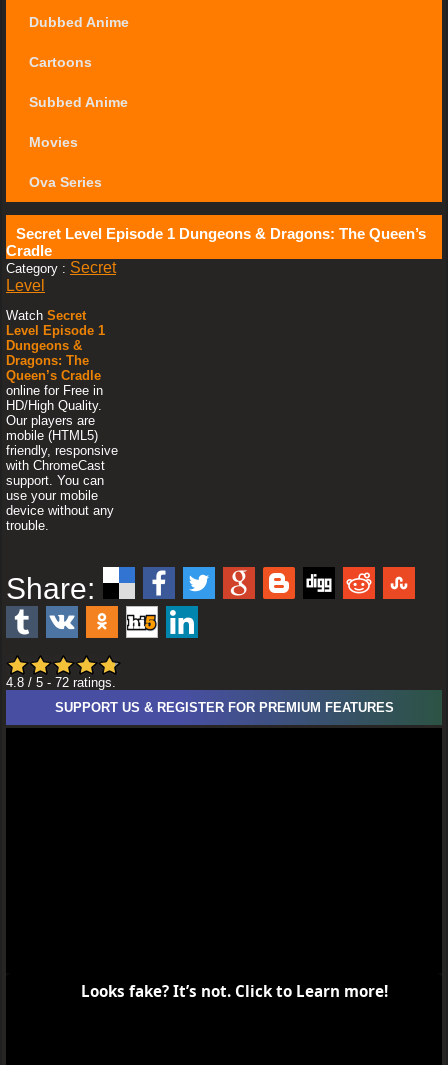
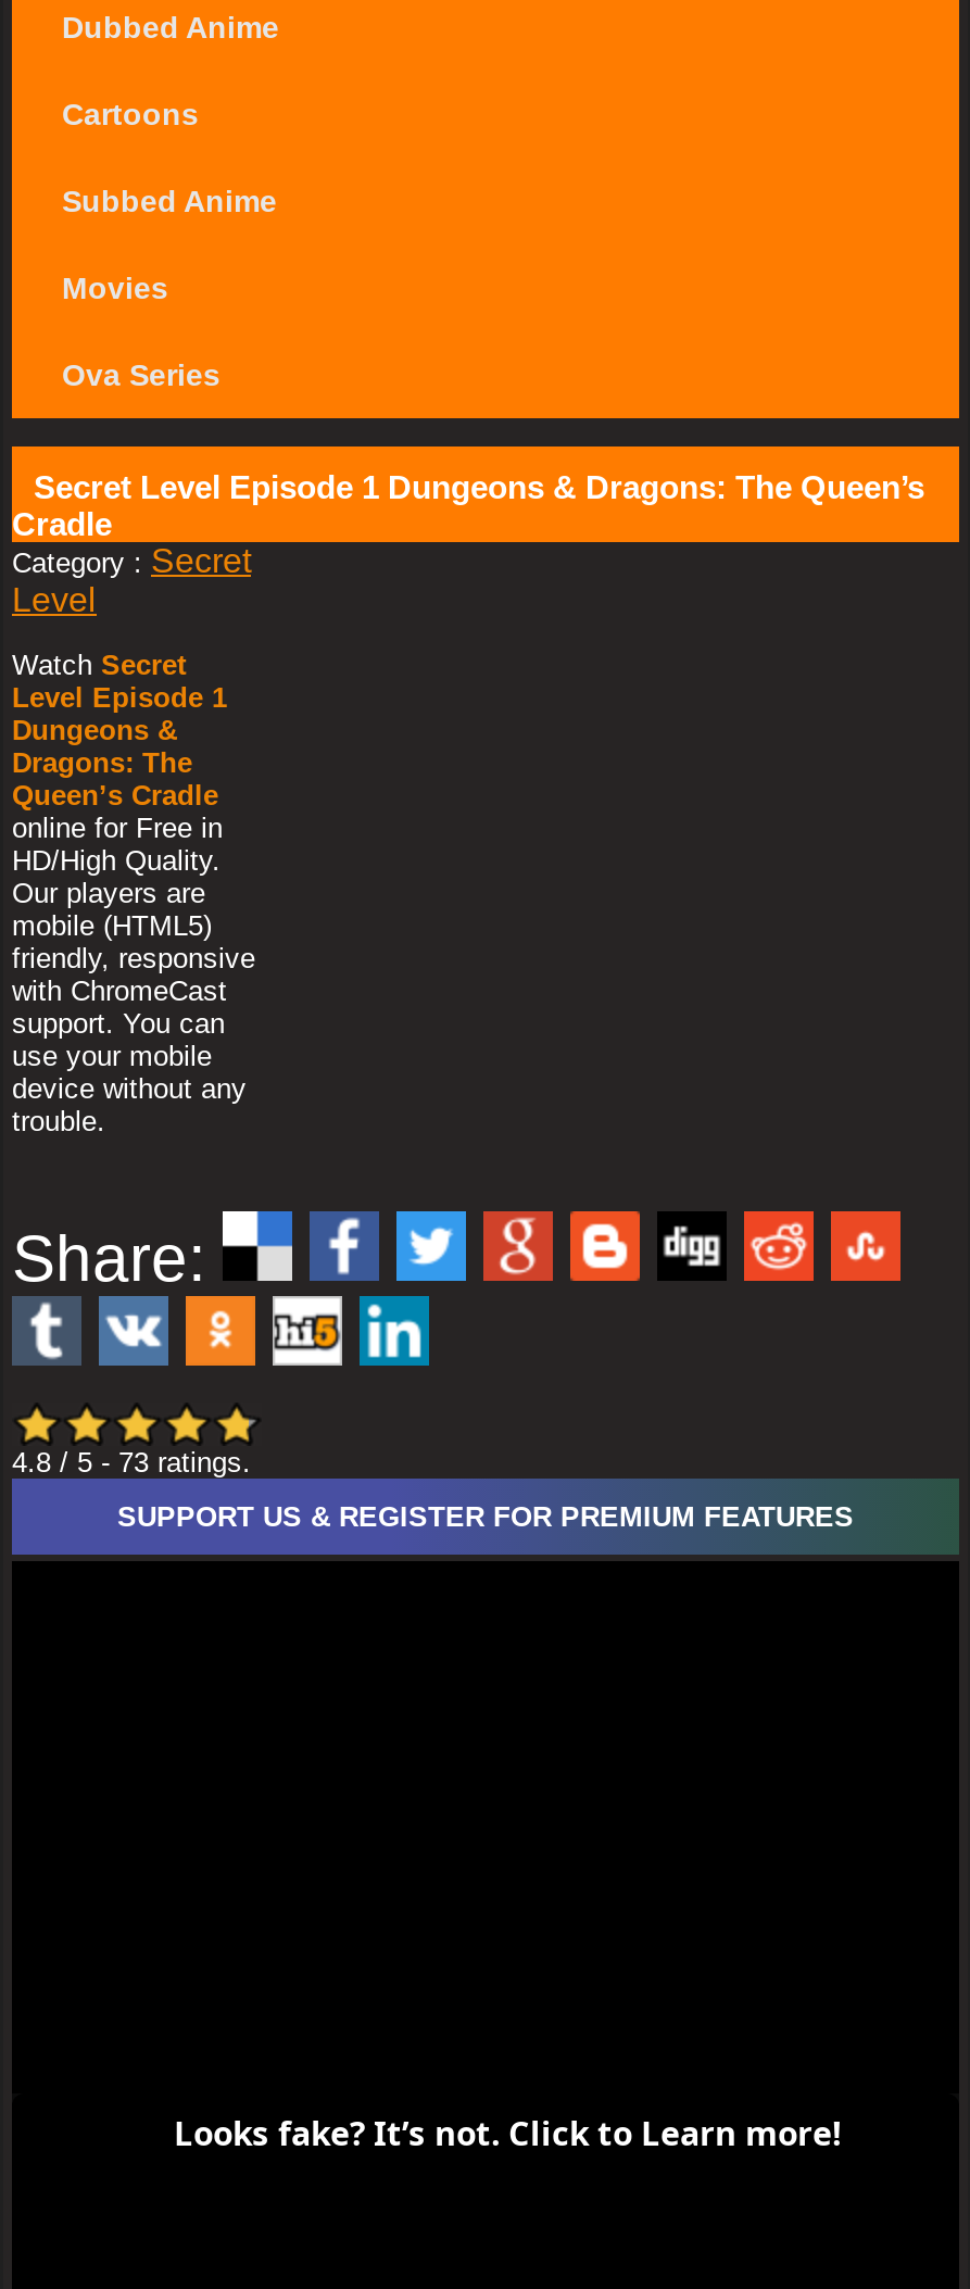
[6,675,116,690] 4.8 / 5 - 72 ratings. -> [12,1446,251,1478] 4.8 / 5 - 73 ratings.

